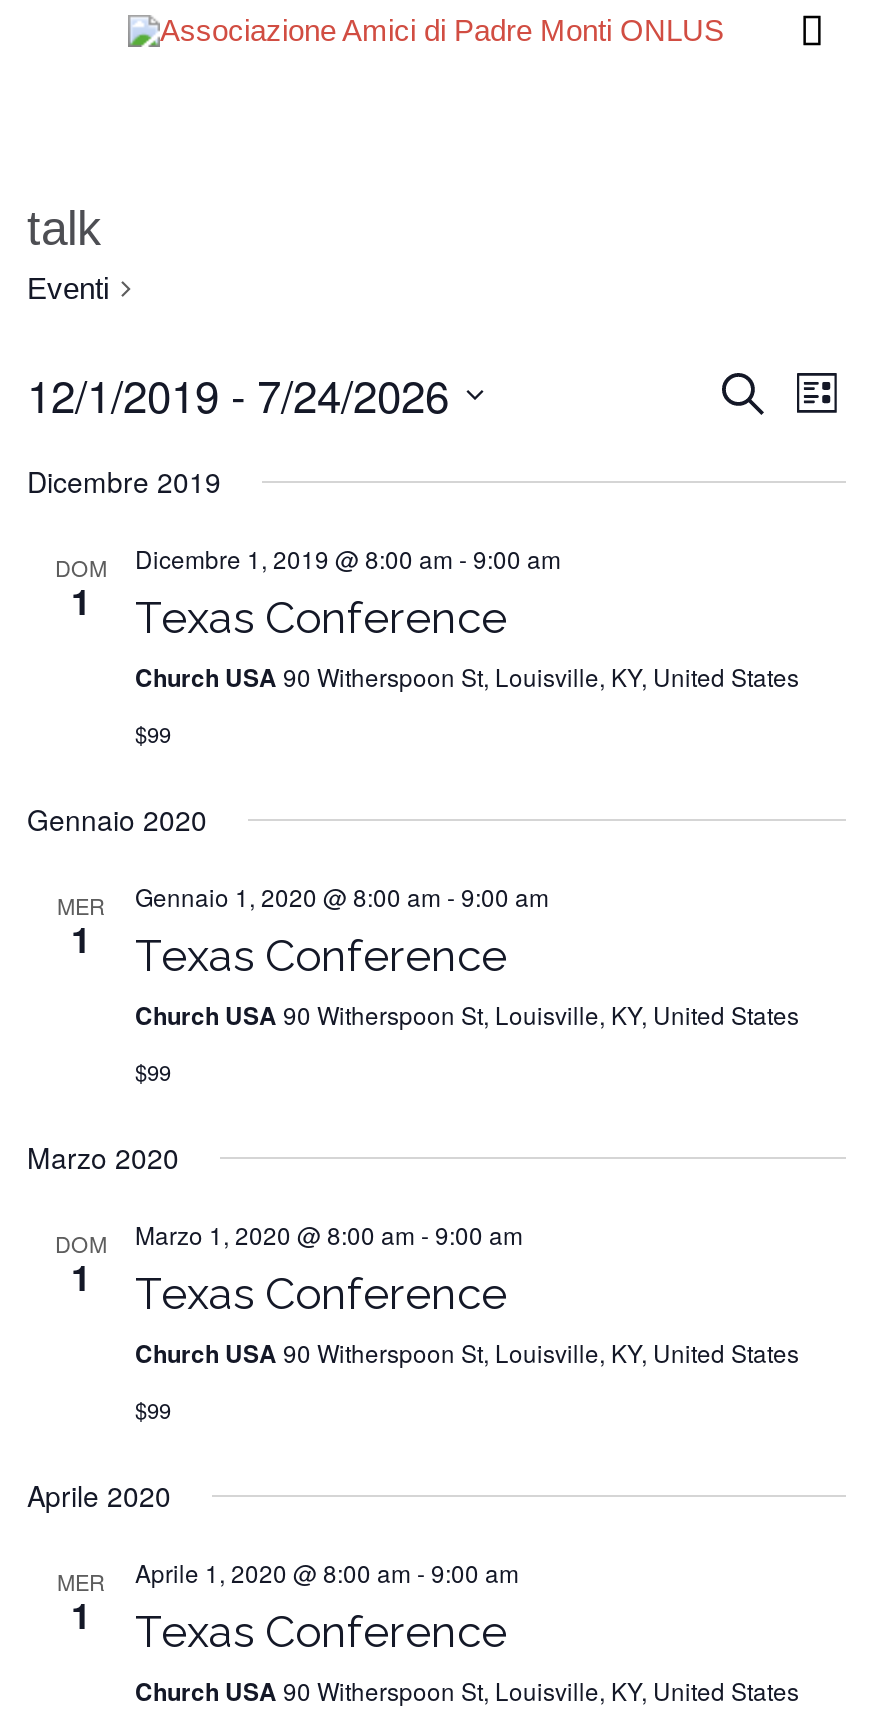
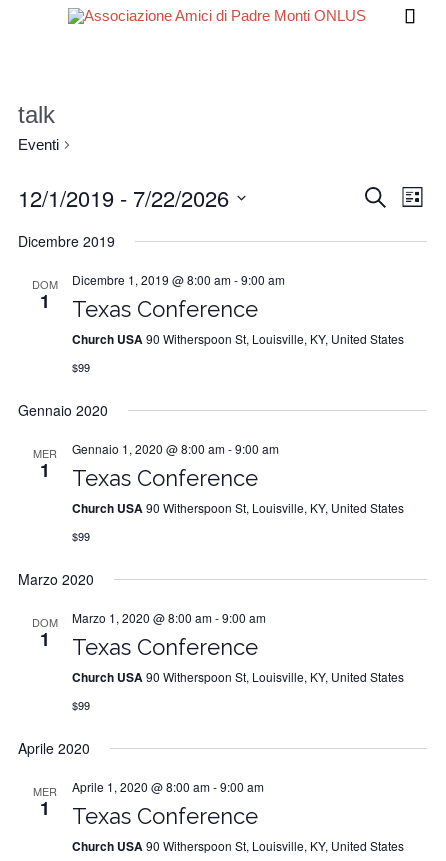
[27,363,449,425] 12/1/2019 - 7/24/2026 -> [17,182,228,213] 12/1/2019 - 7/22/2026

